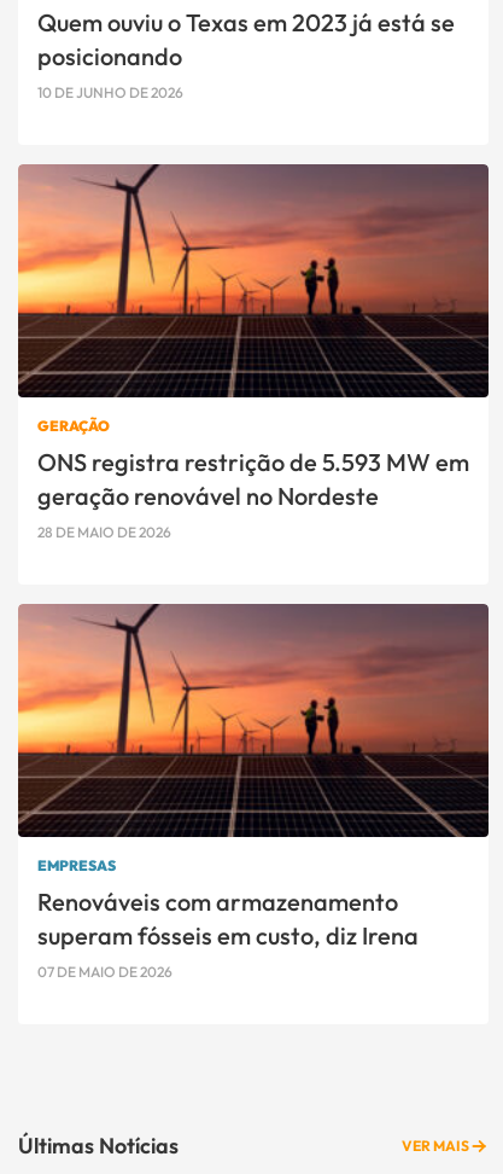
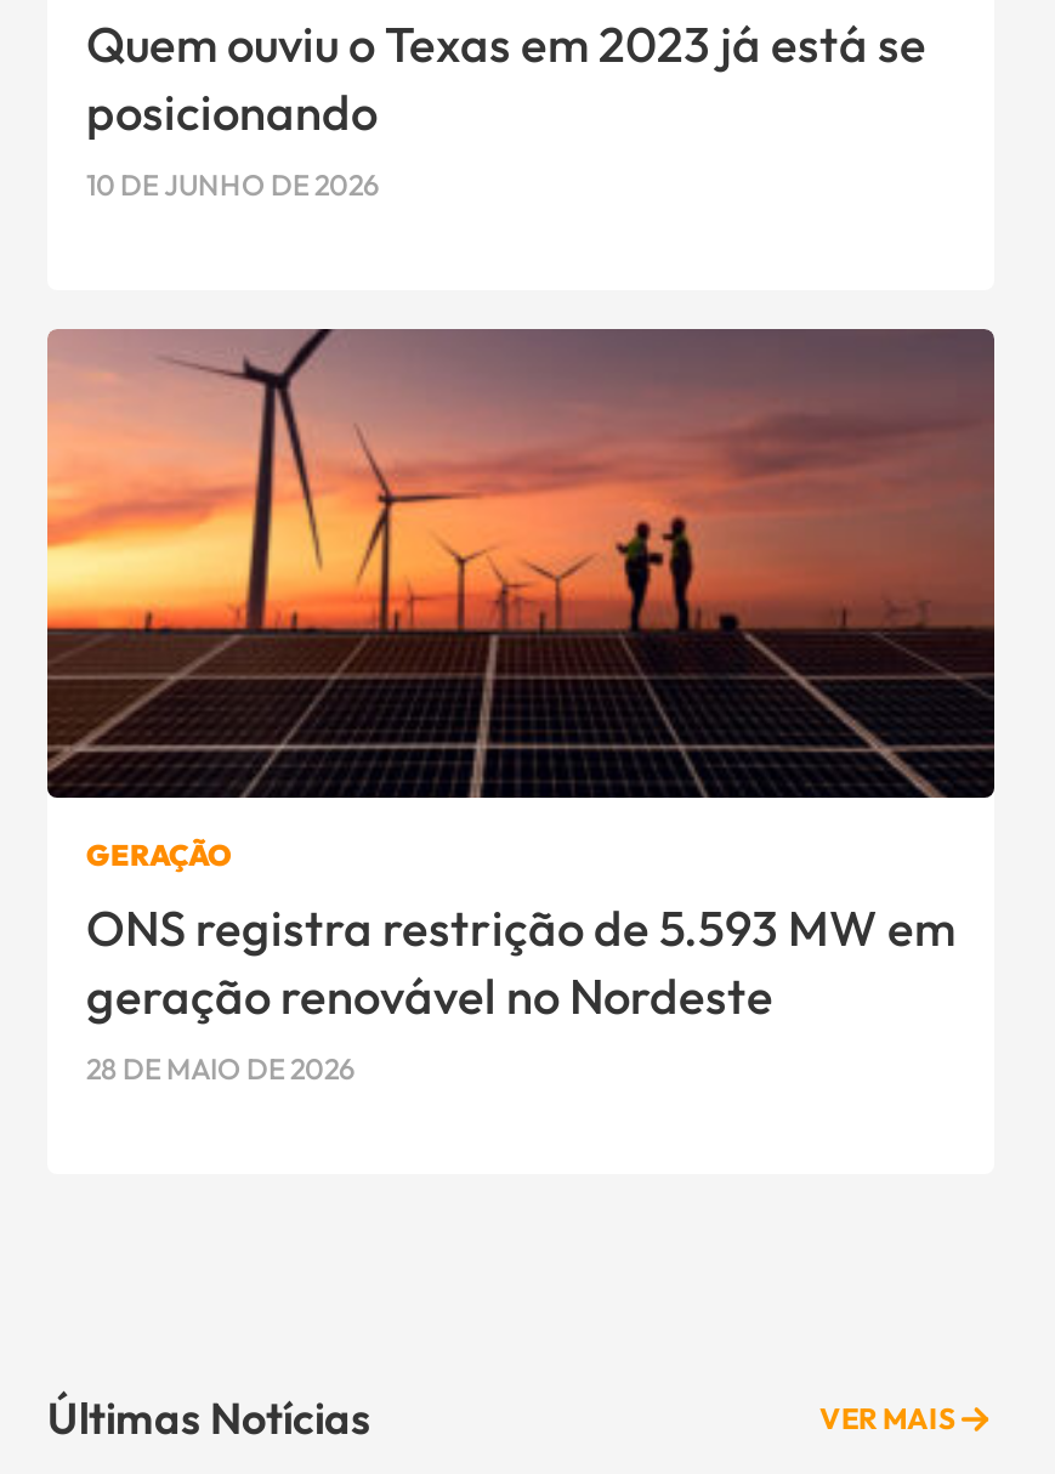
[37,856,419,980] EMPRESAS | Renováveis com armazenamento | superam fósseis em custo, diz Irena | 07 DE MAIO DE 2026 -> none

